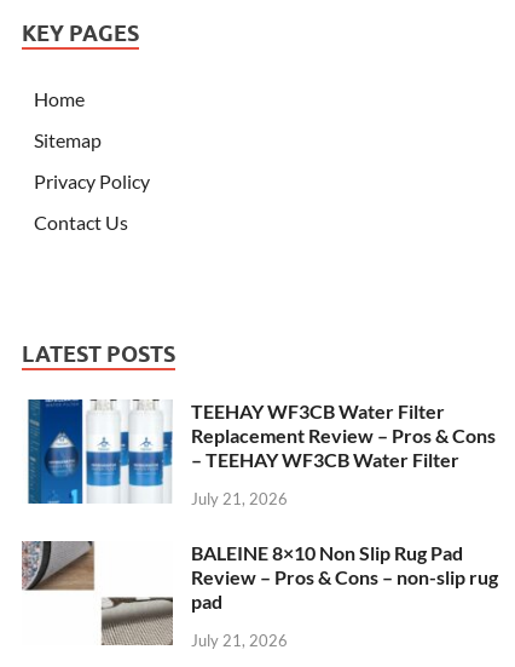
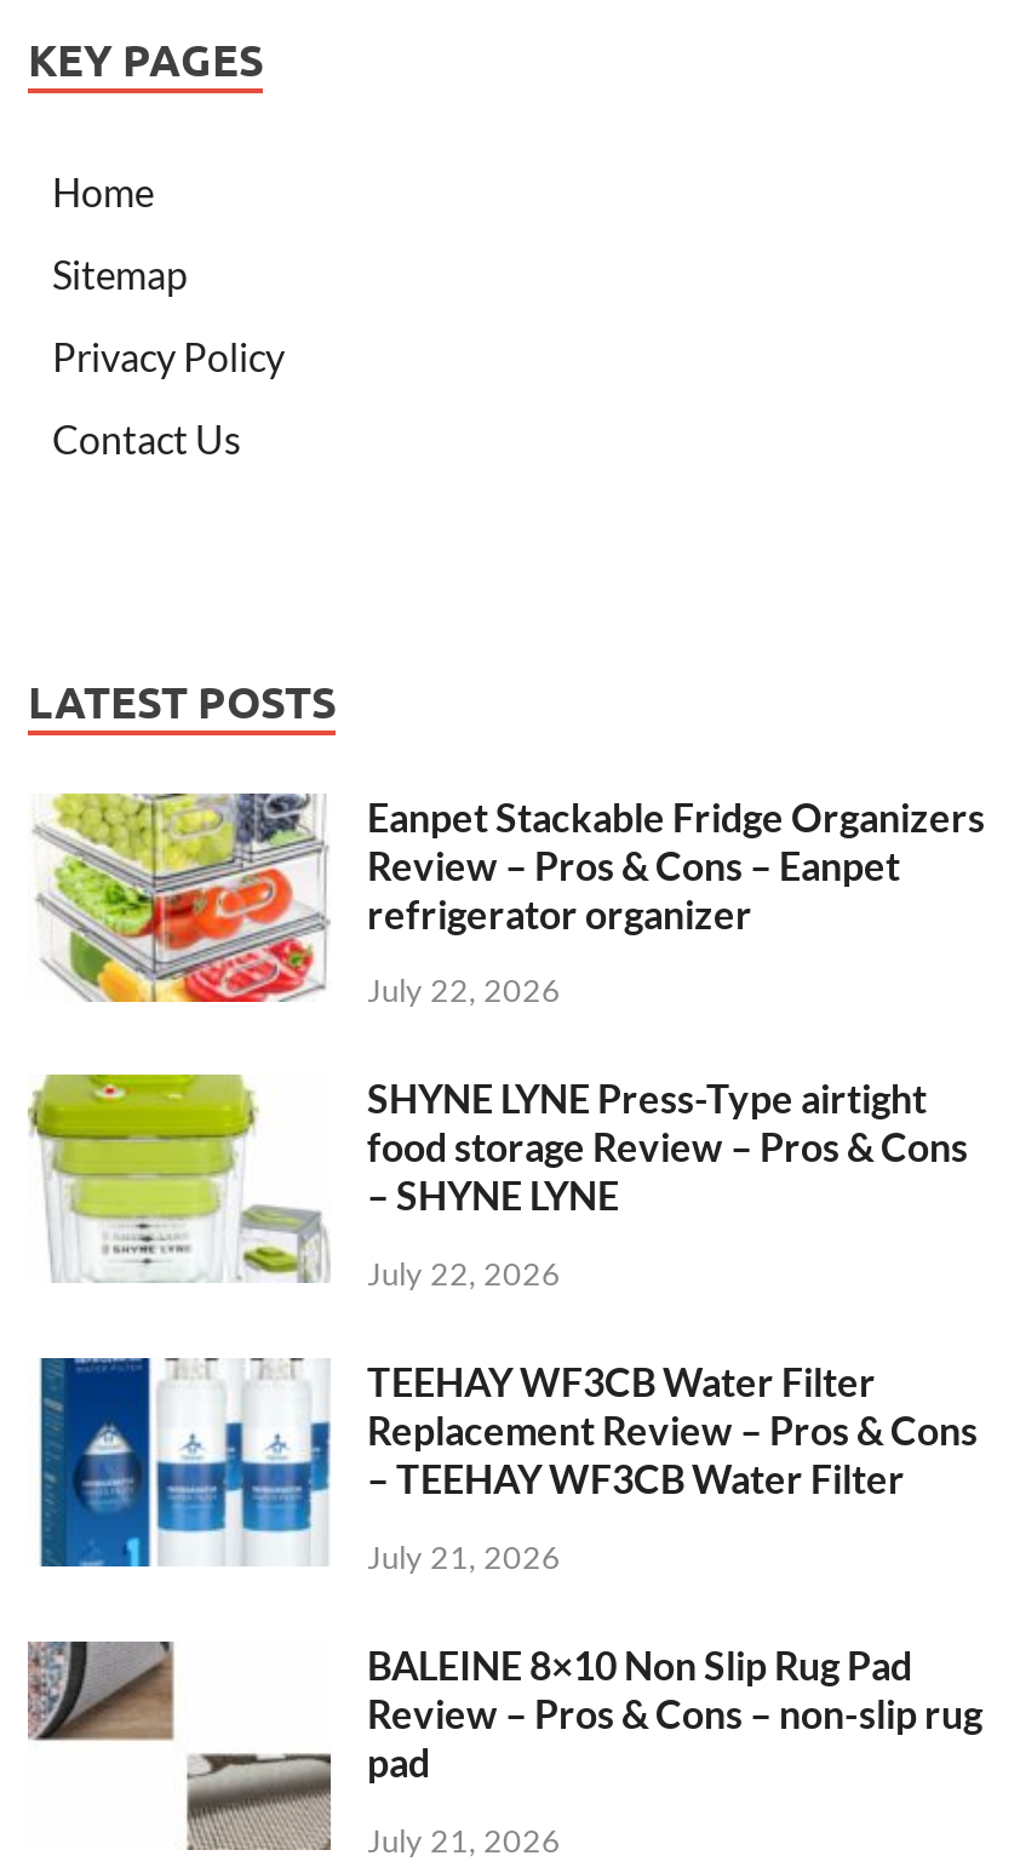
none -> [28,1071,328,1284] [image]
none -> [33,790,985,1293] [image] | Eanpet Stackable Fridge Organizers | Review – Pros & Cons – Eanpet | refrigerator organizer | July 22, 2026 | SHYNE LYNE Press-Type airtight | food storage Review – Pros & Cons | – SHYNE LYNE | July 22, 2026

